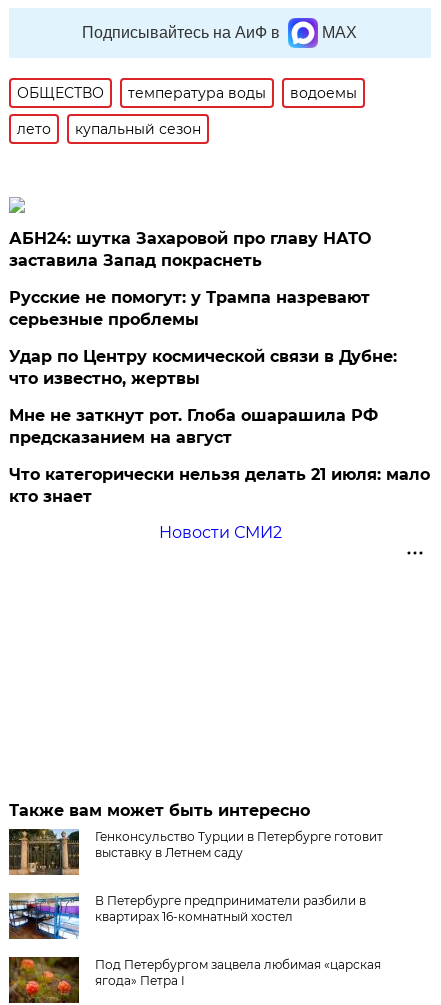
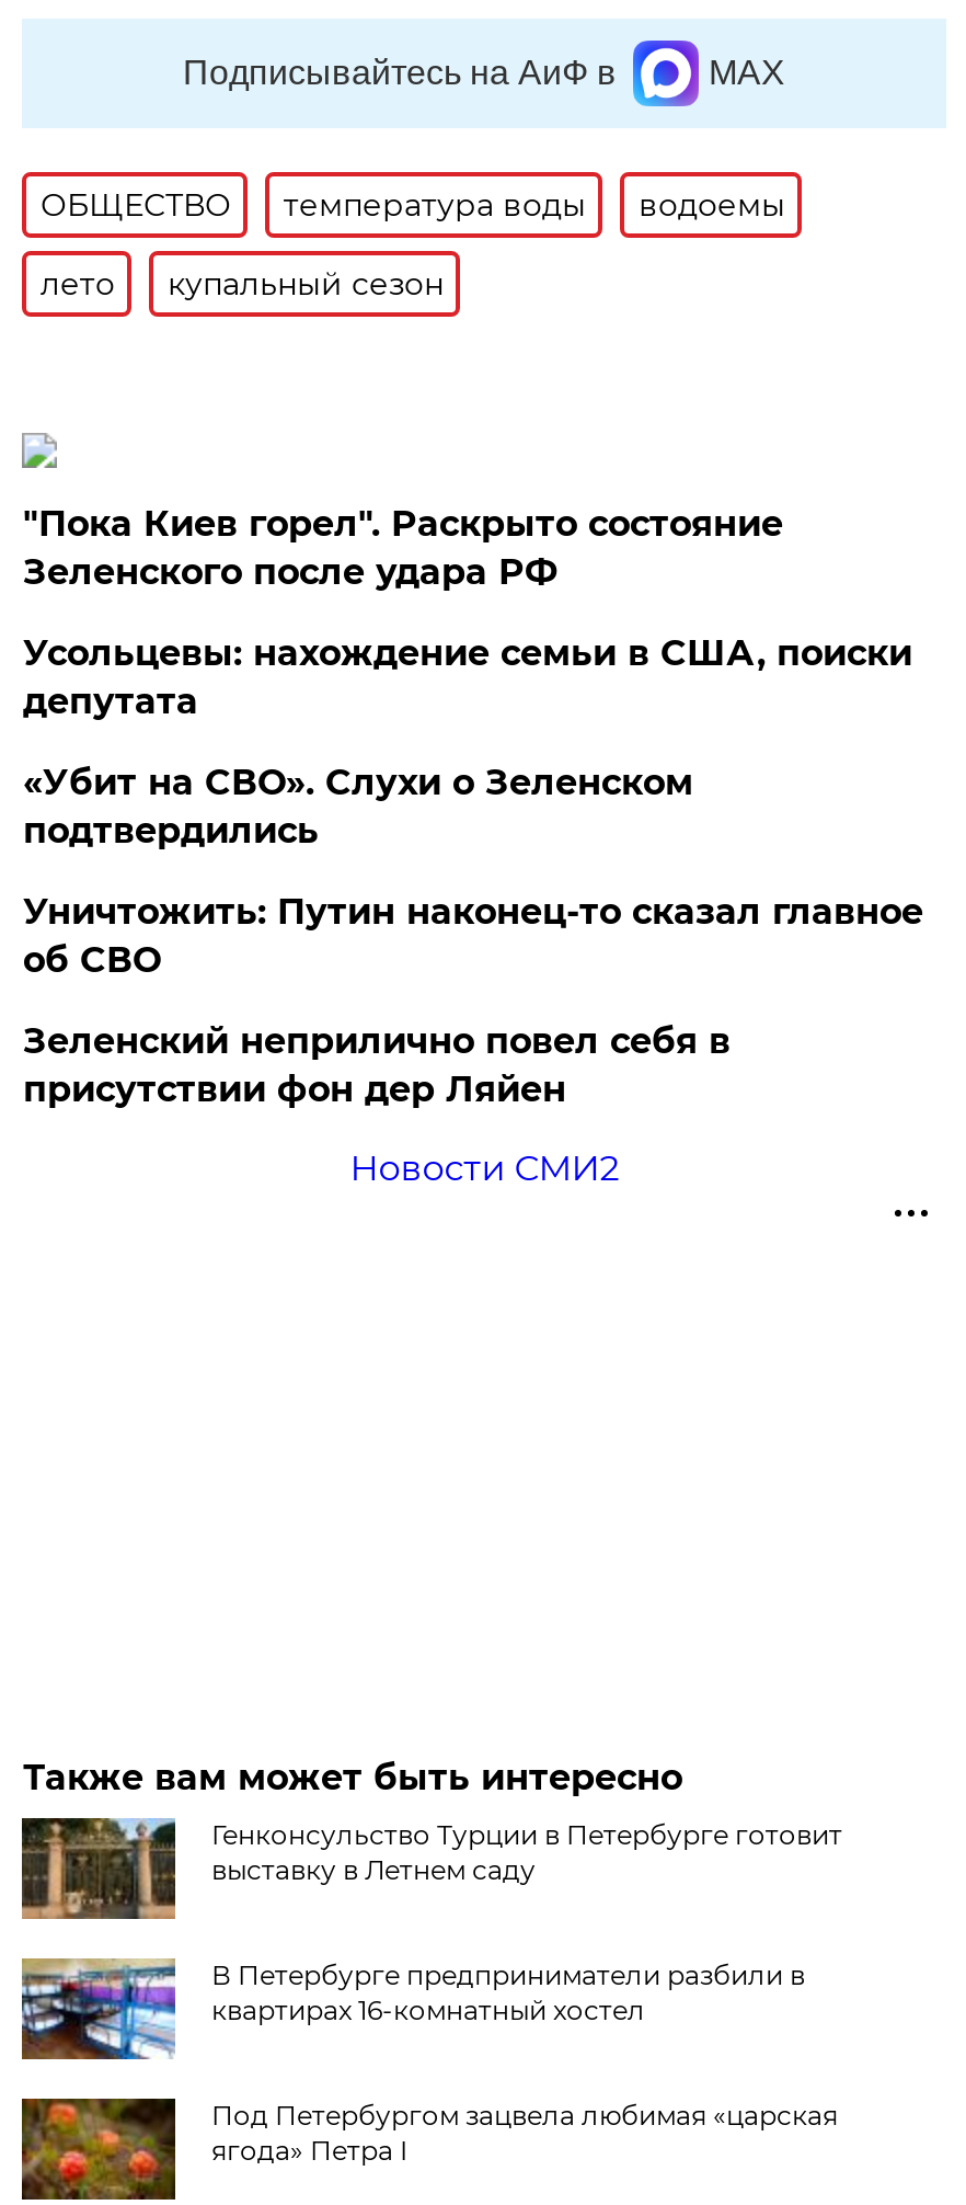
[9,229,371,270] АБН24: шутка Захаровой про главу НАТО | заставила Запад покраснеть -> [23,503,783,593] "Пока Киев горел". Раскрыто состояние | Зеленского после удара РФ
[9,288,370,329] Русские не помогут: у Трампа назревают | серьезные проблемы -> [23,632,912,722] Усольцевы: нахождение семьи в США, поиски | депутата
[9,347,397,388] Удар по Центру космической связи в Дубне: | что известно, жертвы -> [23,762,693,852] «Убит на СВО». Слухи о Зеленском | подтвердились
[9,406,378,447] Мне не заткнут рот. Глоба ошарашила РФ | предсказанием на август -> [23,891,923,981] Уничтожить: Путин наконец-то сказал главное | об СВО
[9,465,430,506] Что категорически нельзя делать 21 июля: мало | кто знает -> [23,1020,730,1110] Зеленский неприлично повел cебя в | присутствии фон дер Ляйен

